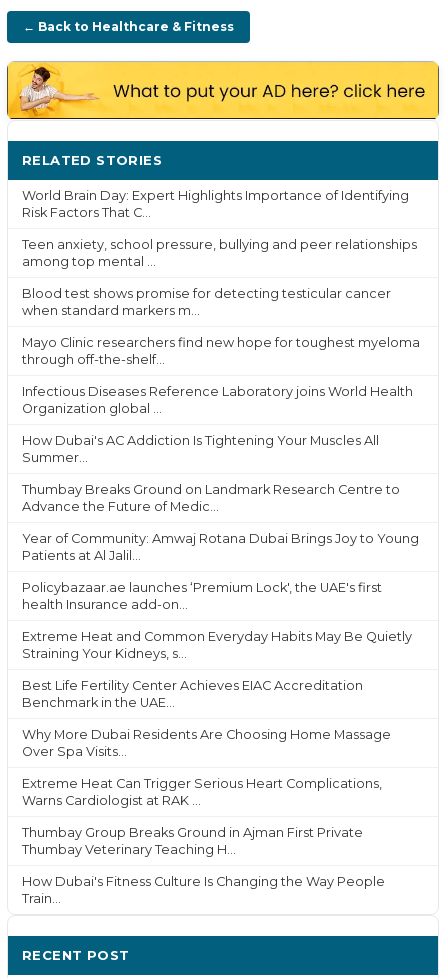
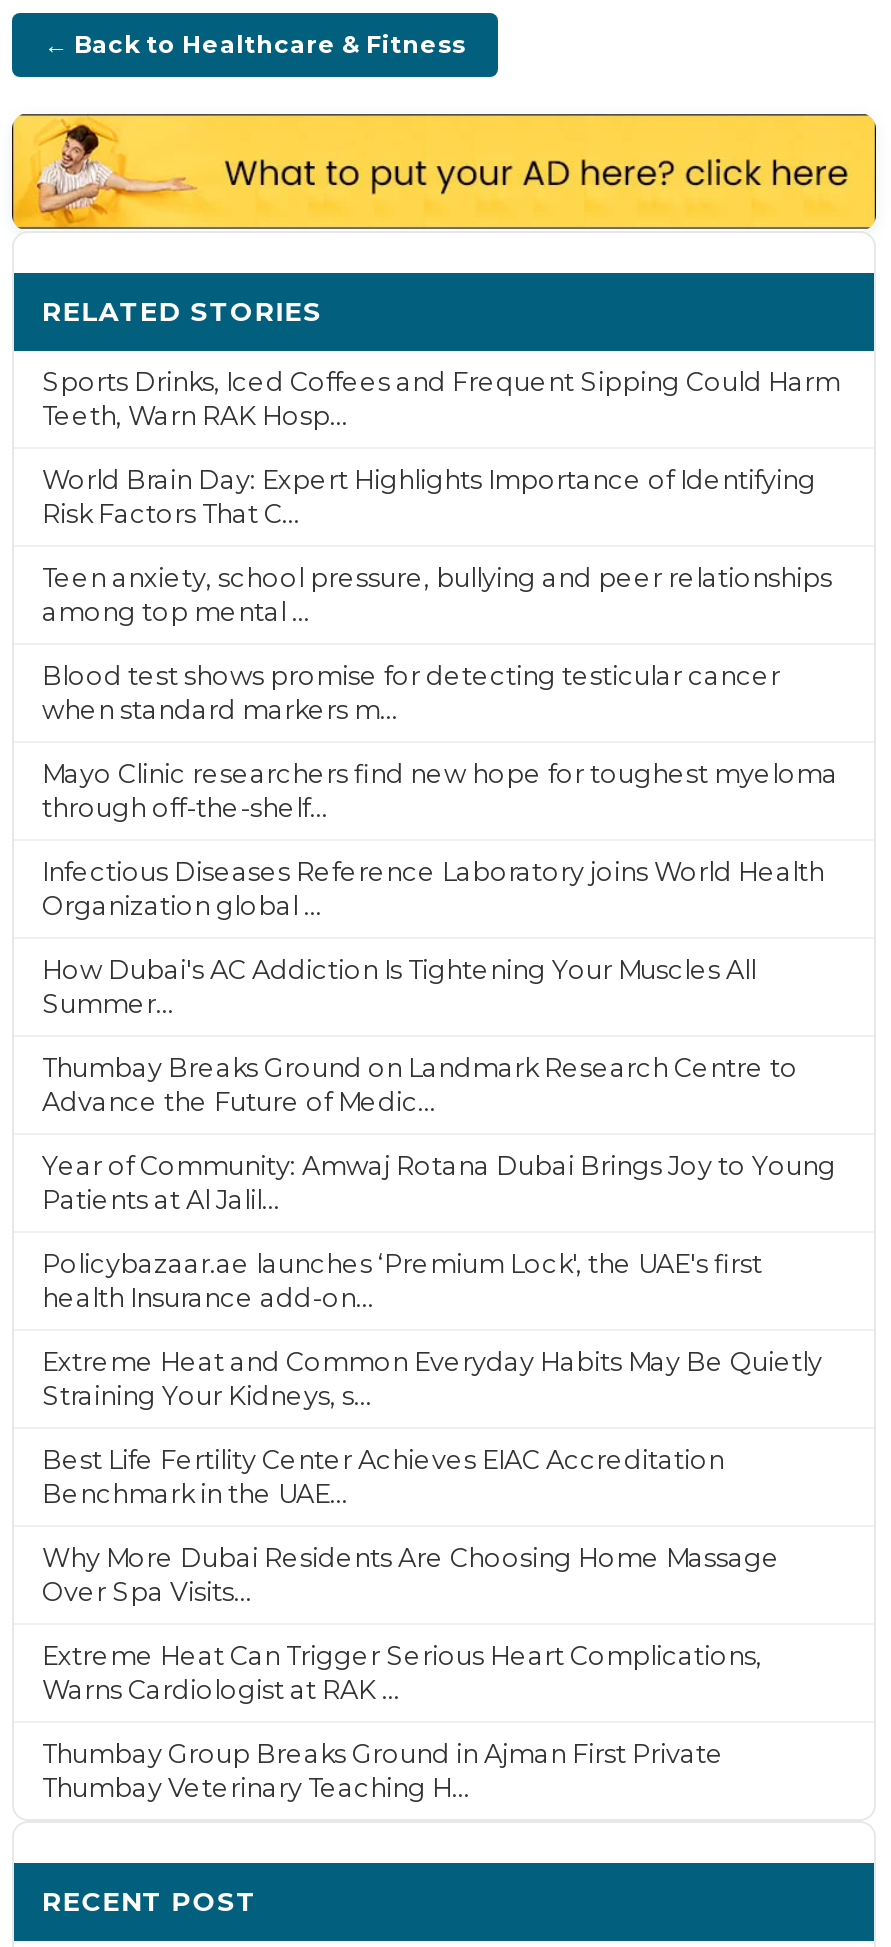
none -> [42,367,840,431] Sports Drinks, Iced Coffees and Frequent Sipping Could Harm | Teeth, Warn RAK Hosp...
moved [22,188,420,857] -> [42,465,838,1803]: World Brain Day: Expert Highlights Importance of Identifying | Risk Factors That C... | Teen anxiety, school pressure, bullying and peer relationships | ... | Thumbay Group Breaks Ground in Ajman First Private | Thumbay Veterinary Teaching H...
[22,874,385,906] How Dubai's Fitness Culture Is Changing the Way People | Train... -> none

